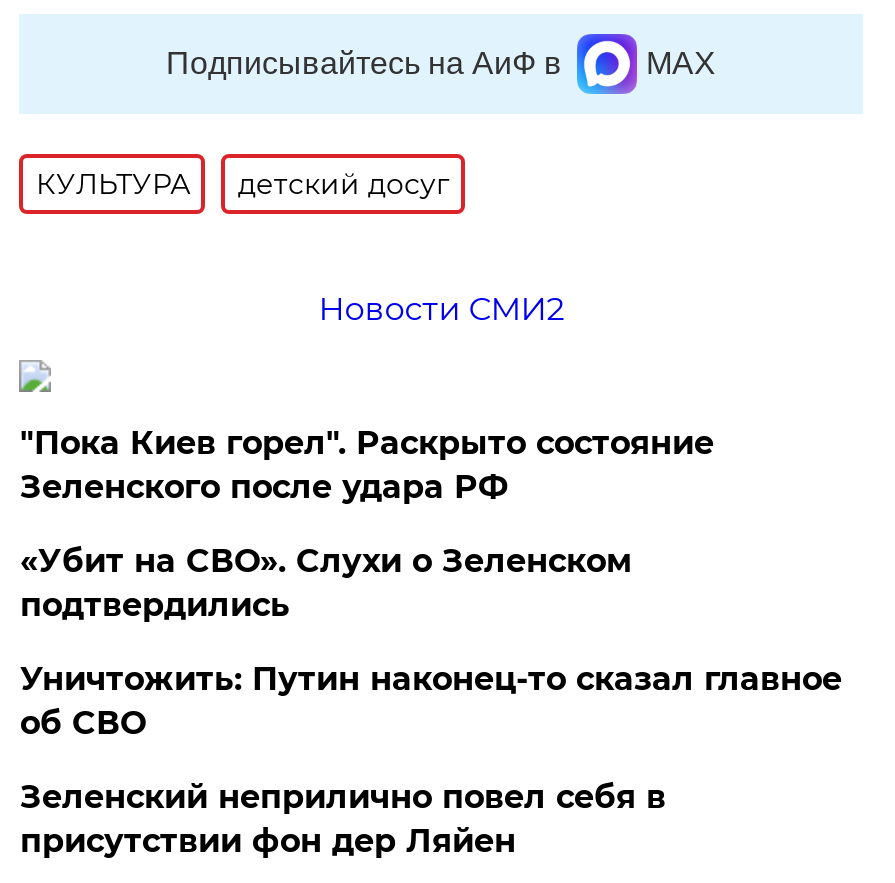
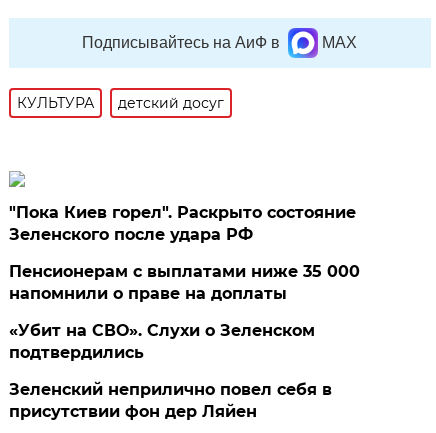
[318,290,564,328] Новости СМИ2 -> none
none -> [9,262,360,303] Пенсионерам с выплатами ниже 35 000 | напомнили о праве на доплаты
moved [20,542,632,624] -> [9,321,315,362]: «Убит на СВО». Слухи о Зеленском | подтвердились
[20,660,842,742] Уничтожить: Путин наконец-то сказал главное | об СВО -> none

